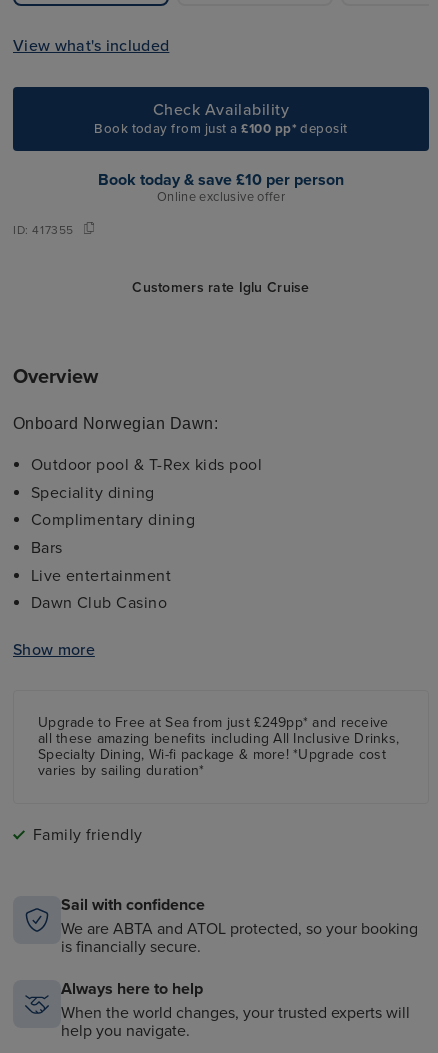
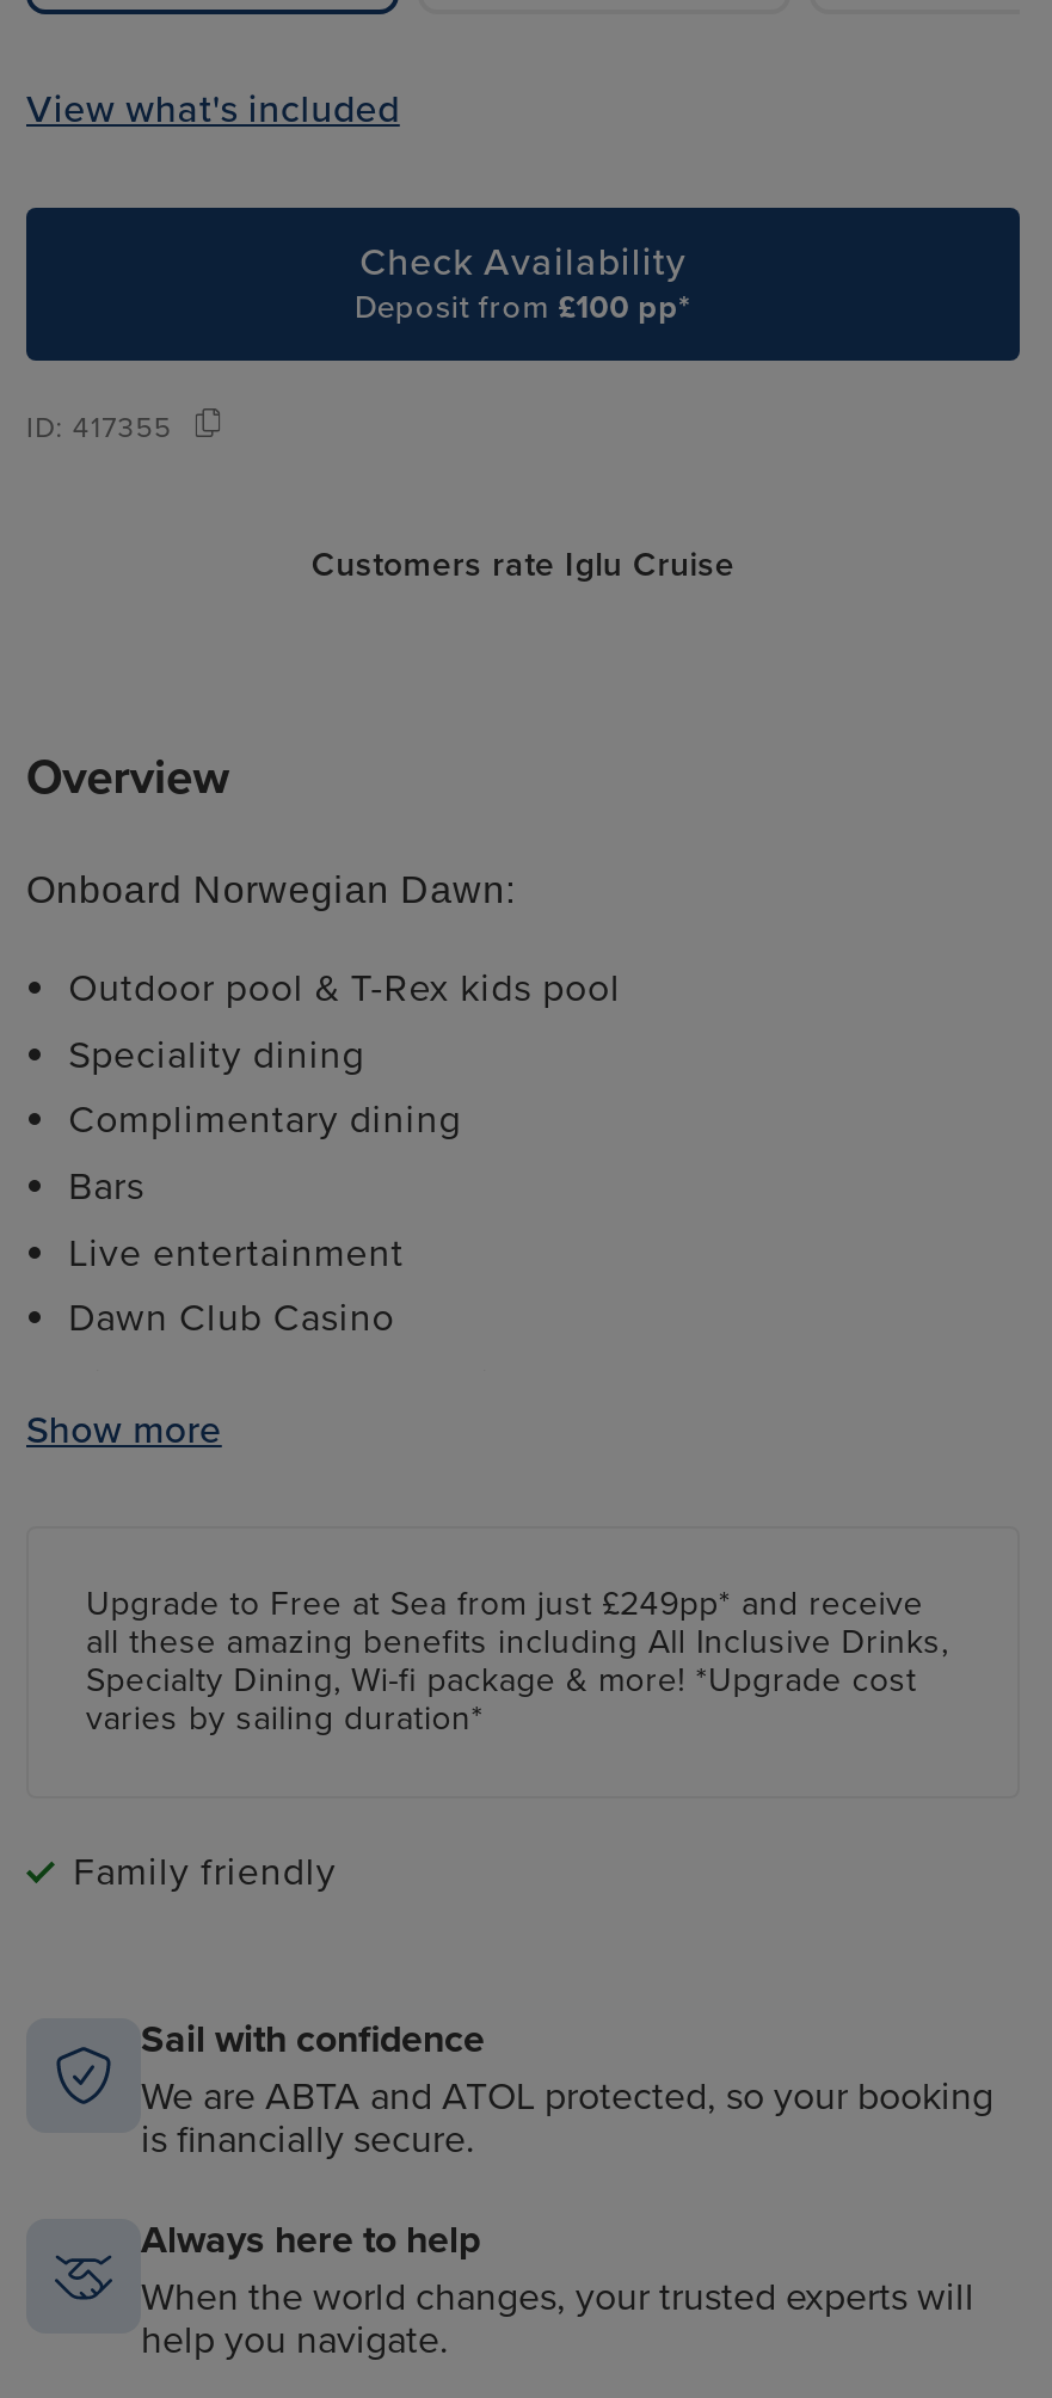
[94,121,348,205] Book today from just a £100 pp* deposit | Book today & save £10 per person | Online exclusive offer -> [355,289,691,327] Deposit from £100 pp*

